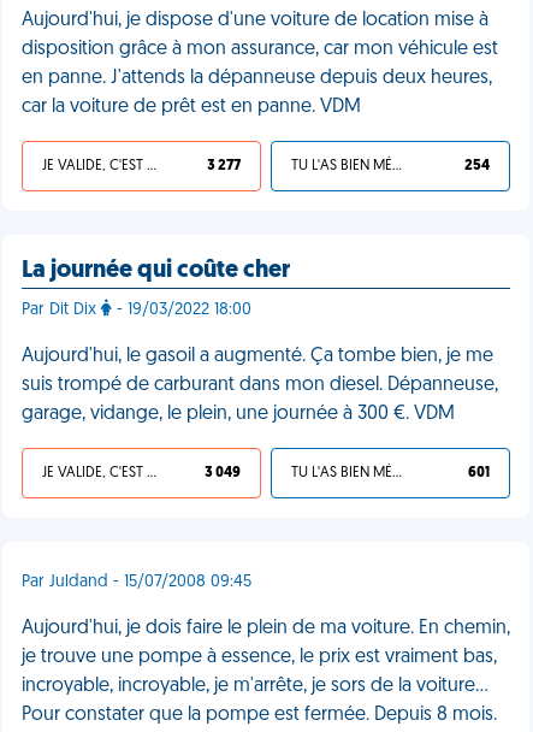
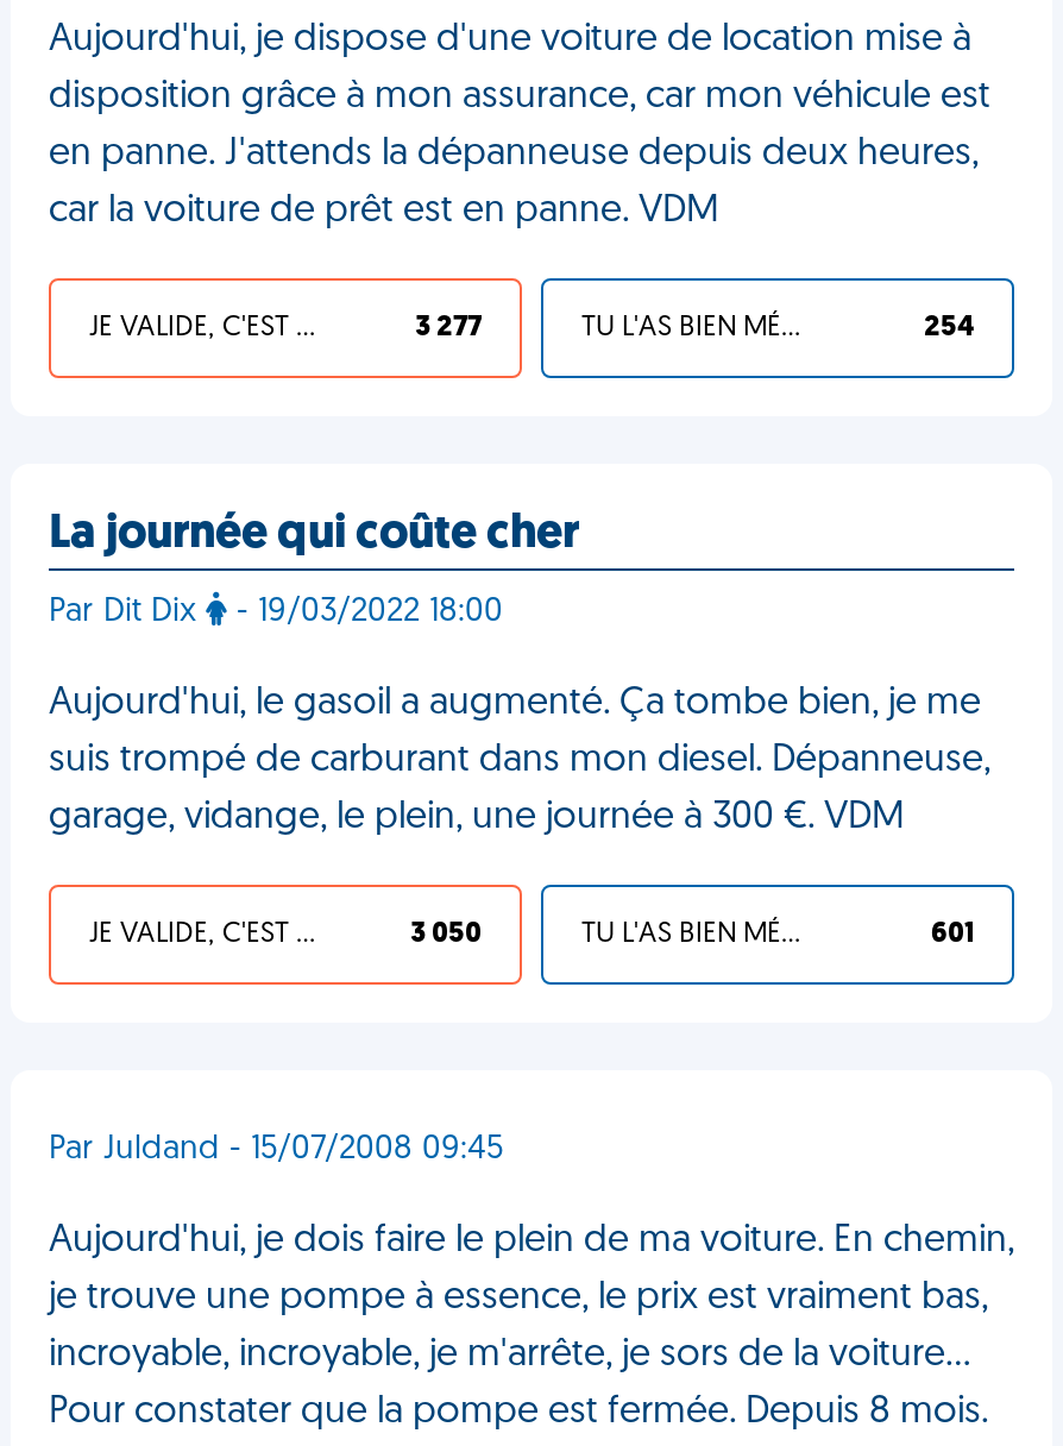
[205,466,241,480] 3 049 -> [410,920,482,949] 3 050

